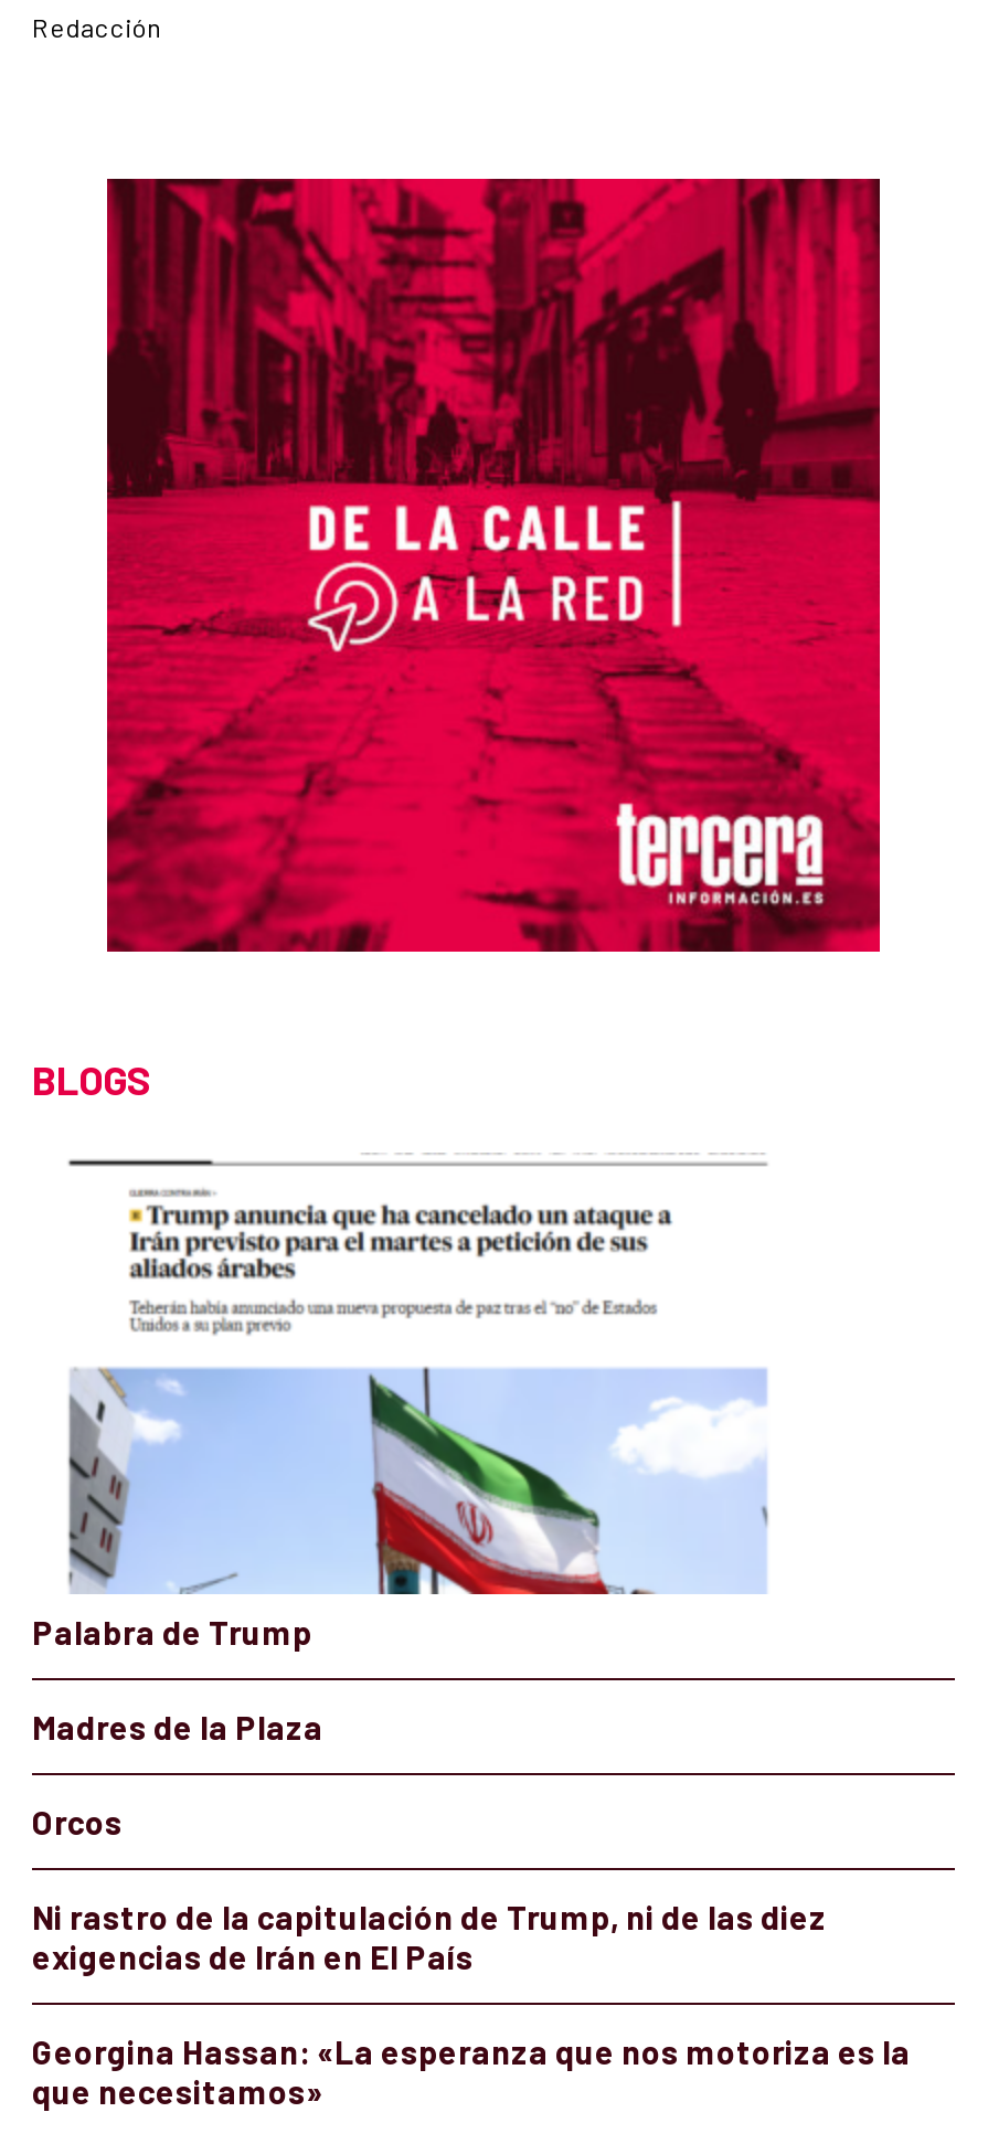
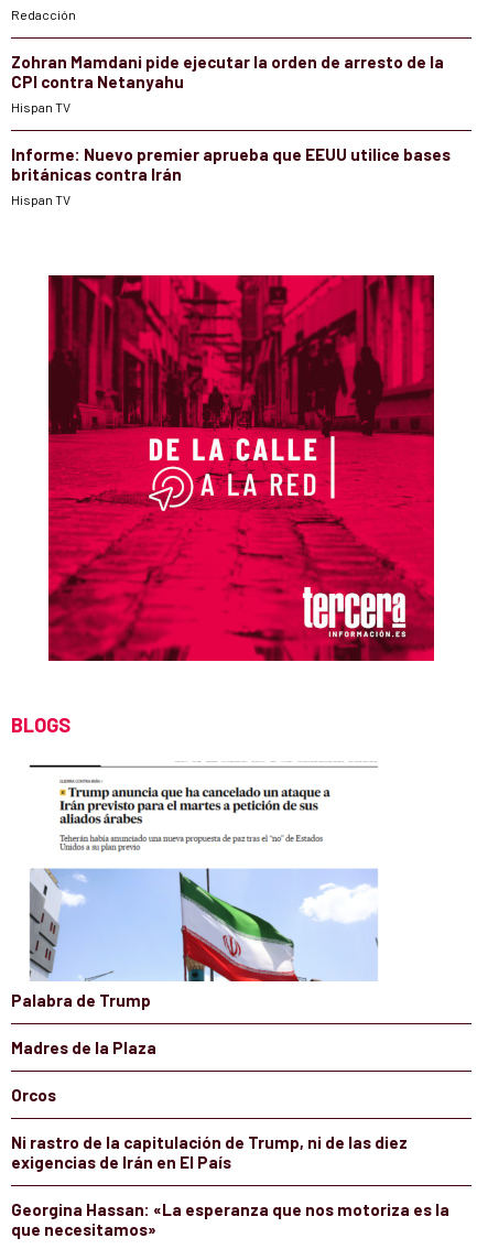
none -> [11,51,451,207] Zohran Mamdani pide ejecutar la orden de arresto de la | CPI contra Netanyahu | Hispan TV | Informe: Nuevo premier aprueba que EEUU utilice bases | británicas contra Irán | Hispan TV

